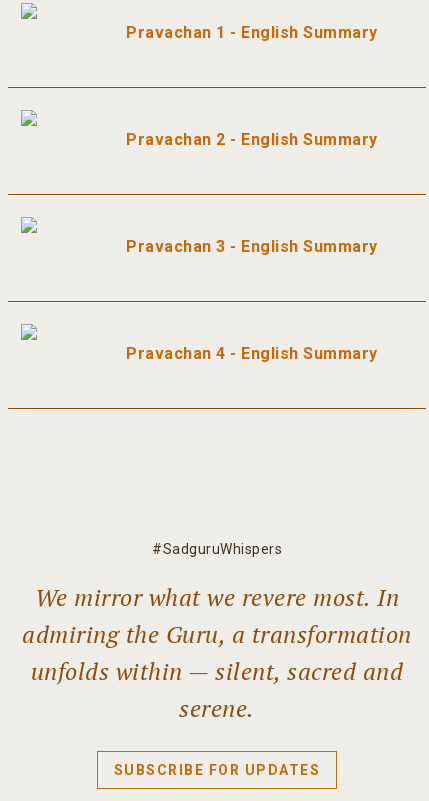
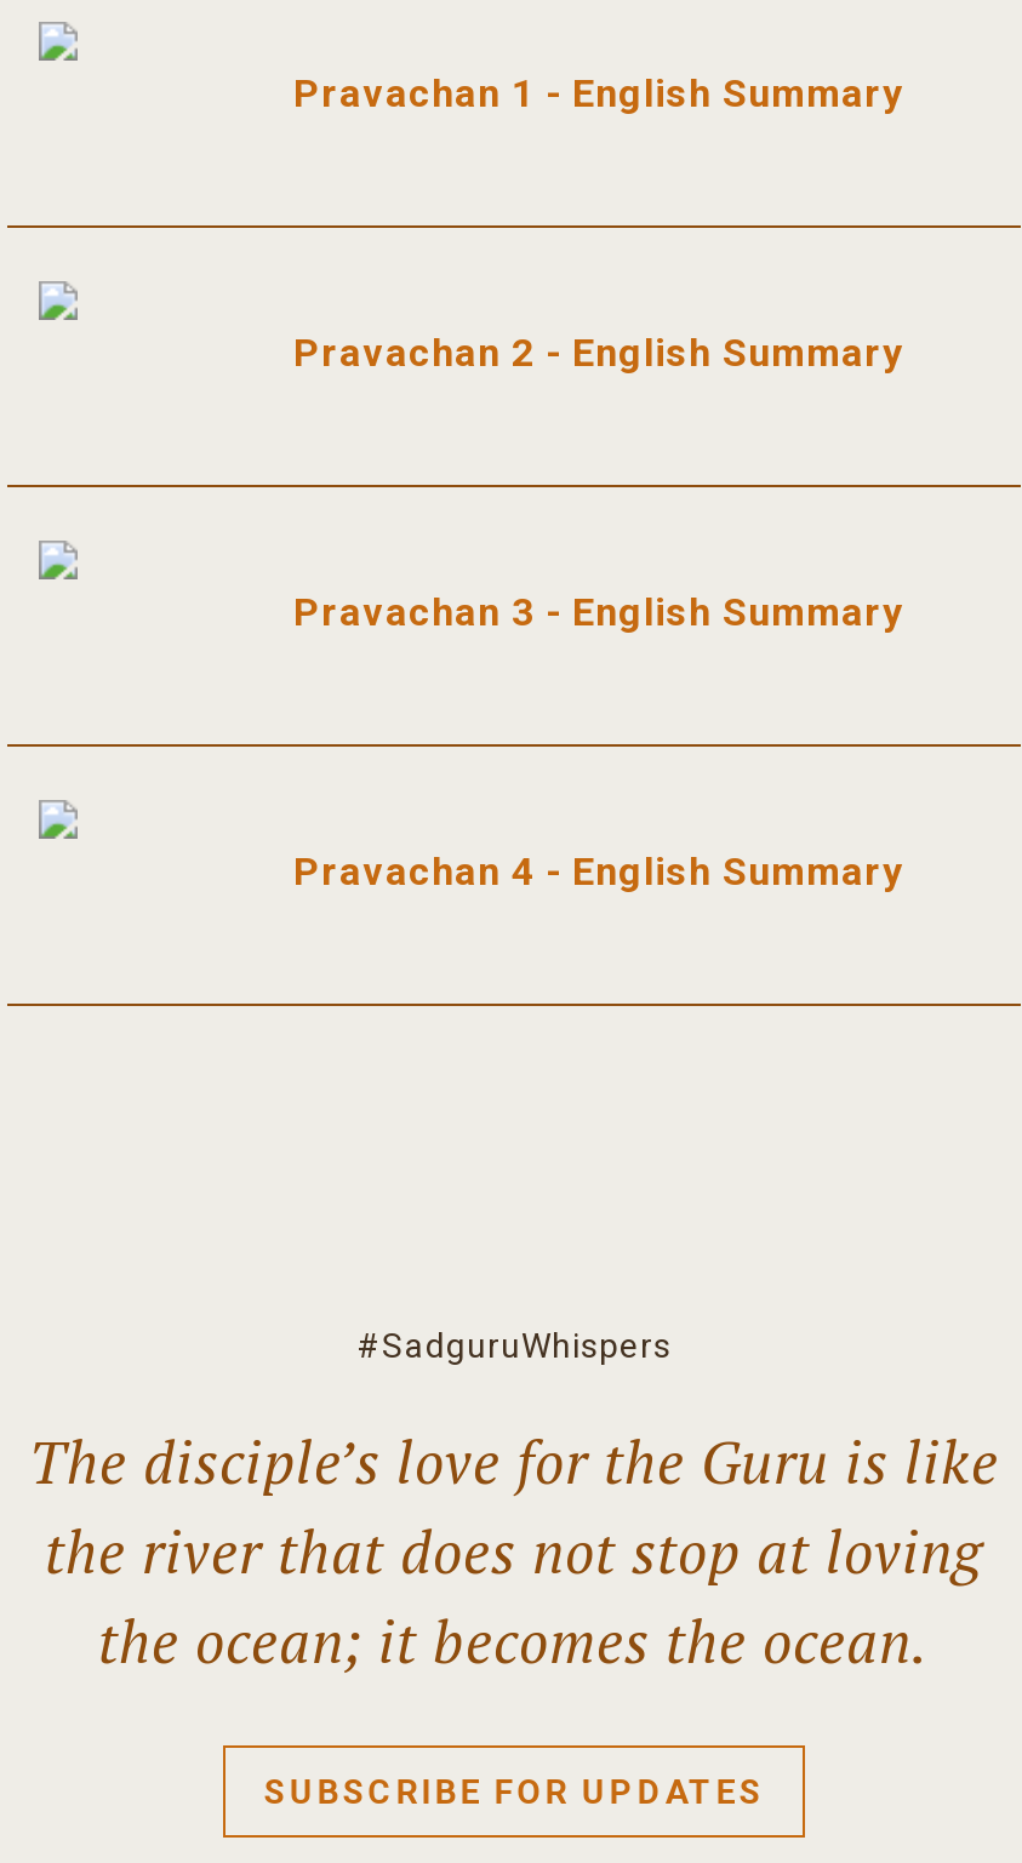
[22,581,412,724] We mirror what we revere most. In | admiring the Guru, a transformation | unfolds within — silent, sacred and | serene. -> [29,1423,999,1680] The disciple’s love for the Guru is like | the river that does not stop at loving | the ocean; it becomes the ocean.

